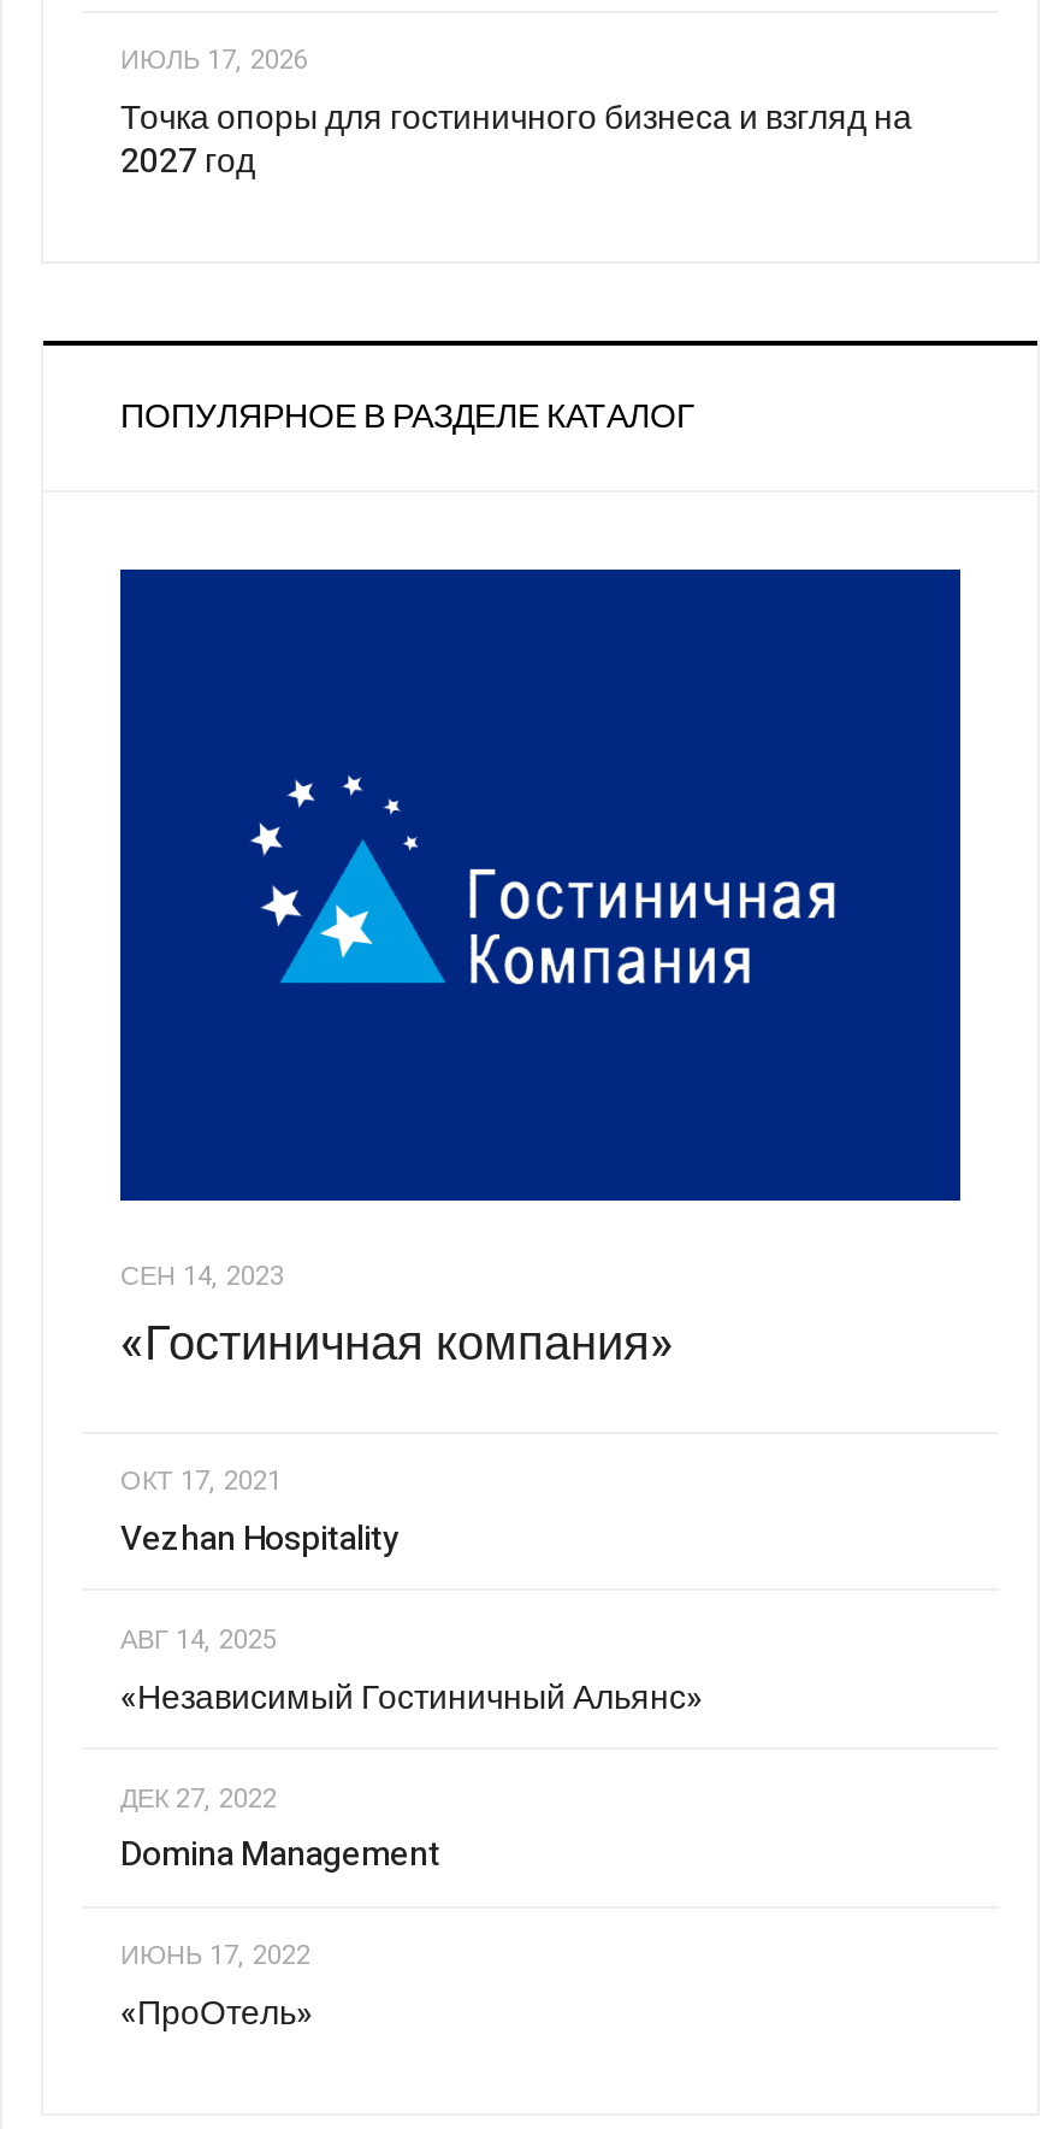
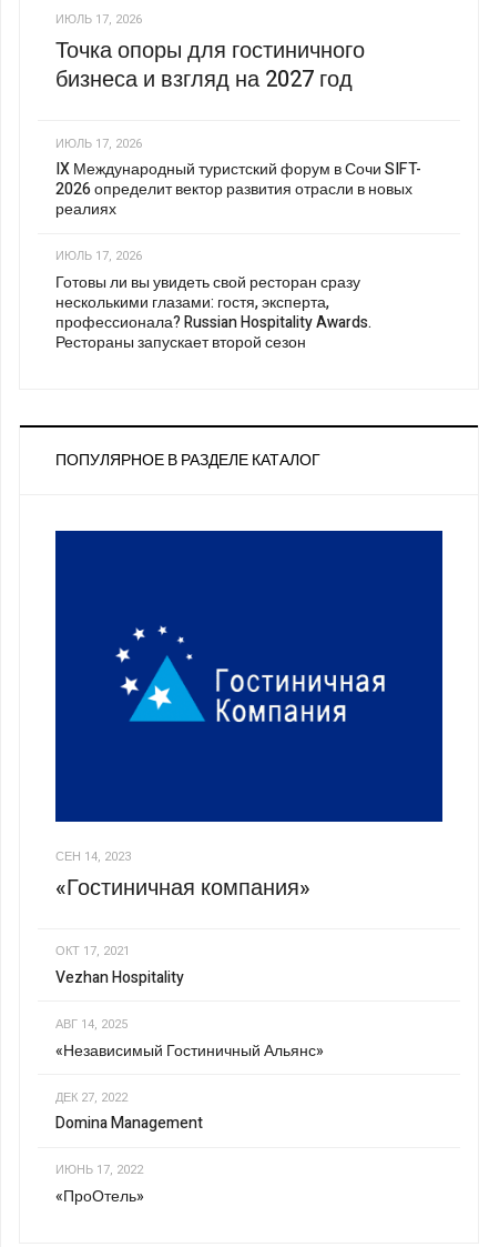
[120,93,912,187] Точка опоры для гостиничного бизнеса и взгляд на | 2027 год -> [55,34,421,354] Точка опоры для гостиничного | бизнеса и взгляд на 2027 год | ИЮЛЬ 17, 2026 | IX Международный туристский форум в Сочи SIFT- | 2026 определит вектор развития отрасли в новых | реалиях | ИЮЛЬ 17, 2026 | Готовы ли вы увидеть свой ресторан сразу | несколькими глазами: гостя, эксперта, | профессионала? Russian Hospitality Awards. | Рестораны запускает второй сезон

